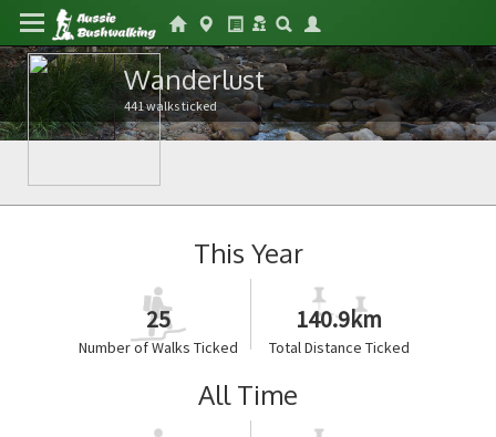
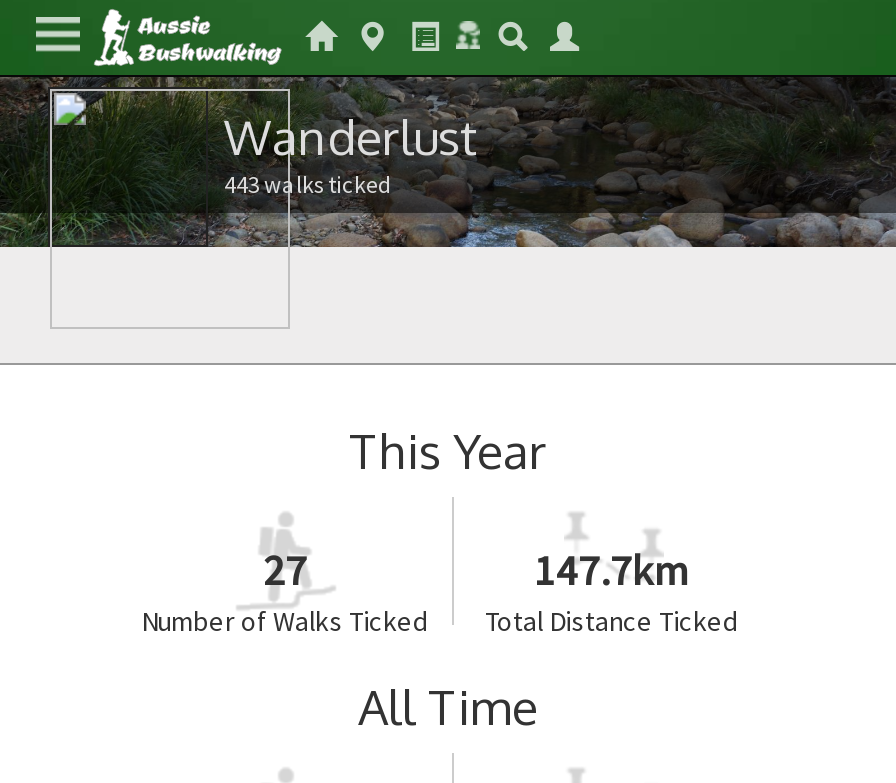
[124,97,217,114] 441 walks ticked -> [224,169,392,199] 443 walks ticked
[146,304,170,334] 25 -> [263,543,307,597] 27
[296,304,382,334] 140.9km -> [534,543,690,597] 147.7km

